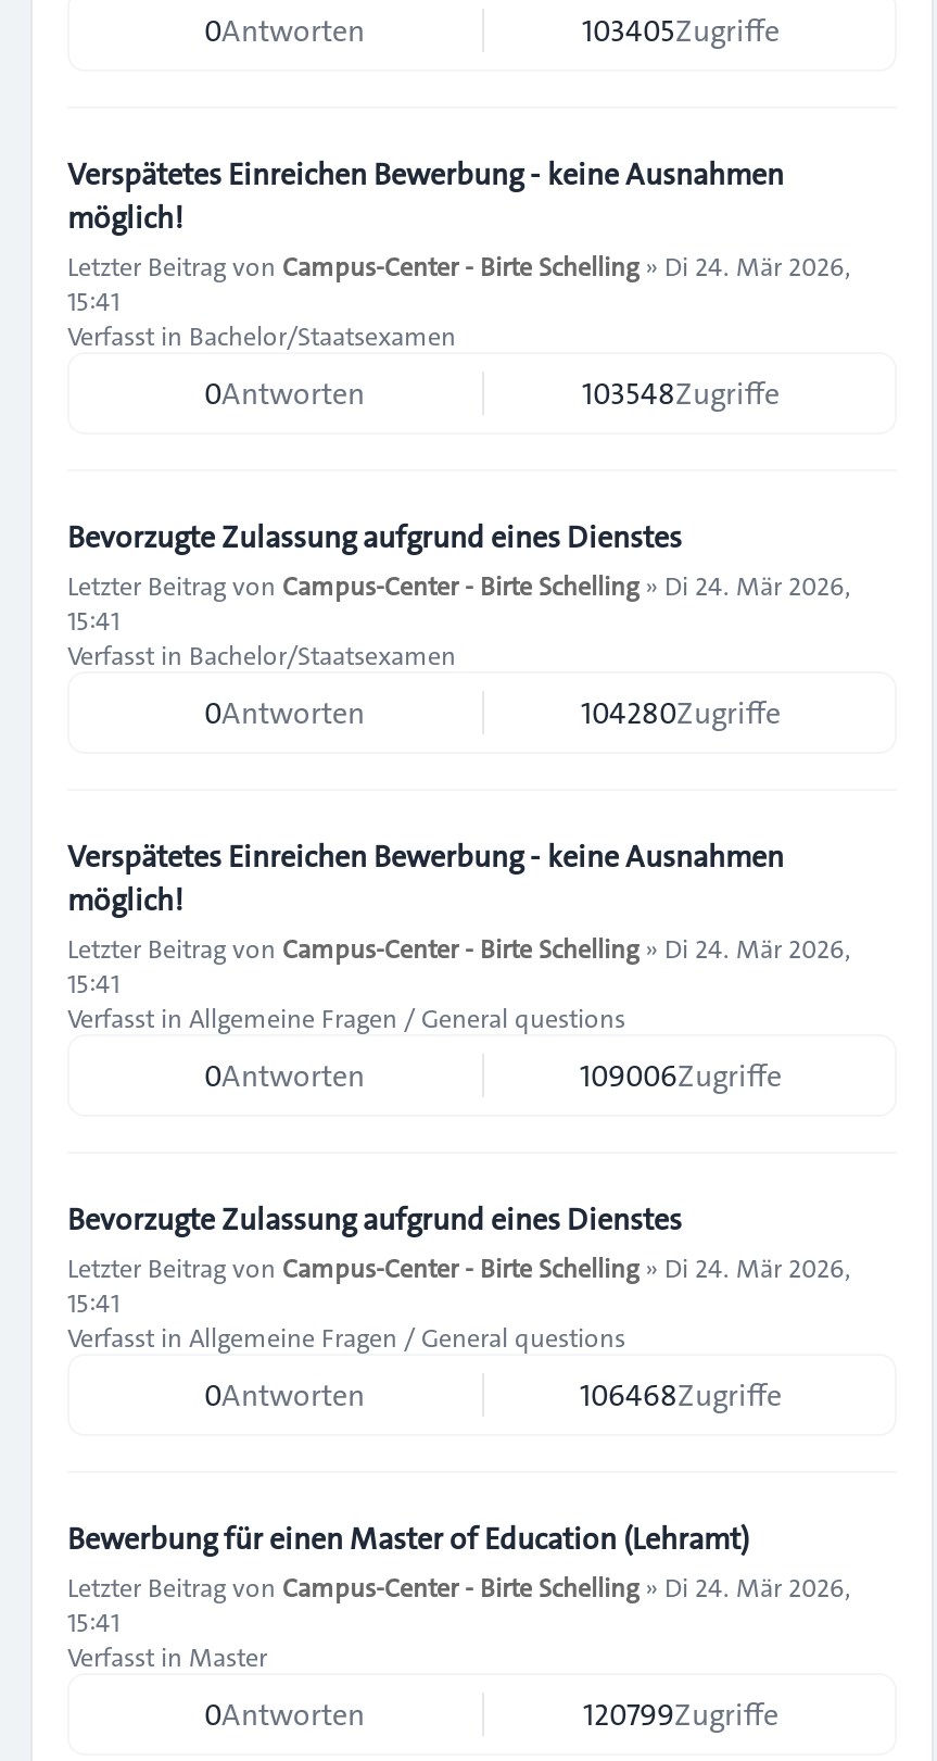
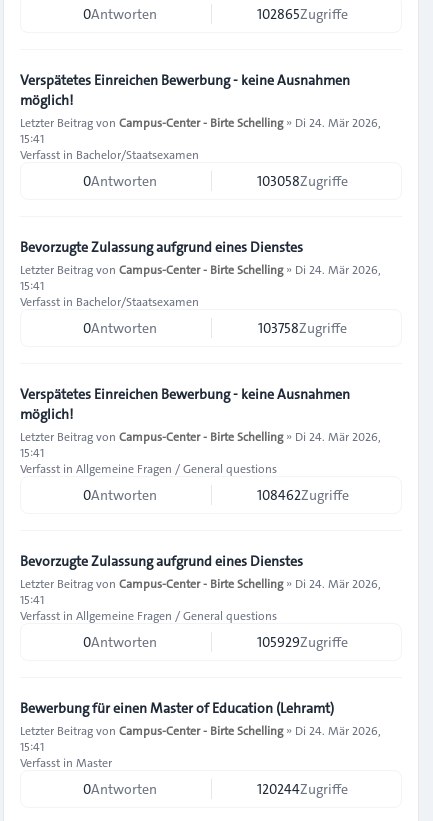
[582,9,780,52] 103405Zugriffe -> [257,4,348,24] 102865Zugriffe
[582,372,780,415] 103548Zugriffe -> [257,171,348,191] 103058Zugriffe
[581,691,781,734] 104280Zugriffe -> [258,318,347,338] 103758Zugriffe
[580,1054,782,1097] 109006Zugriffe -> [256,485,348,505] 108462Zugriffe
[580,1373,782,1417] 106468Zugriffe -> [257,632,348,652] 105929Zugriffe
[583,1693,778,1736] 120799Zugriffe -> [257,779,348,799] 120244Zugriffe

